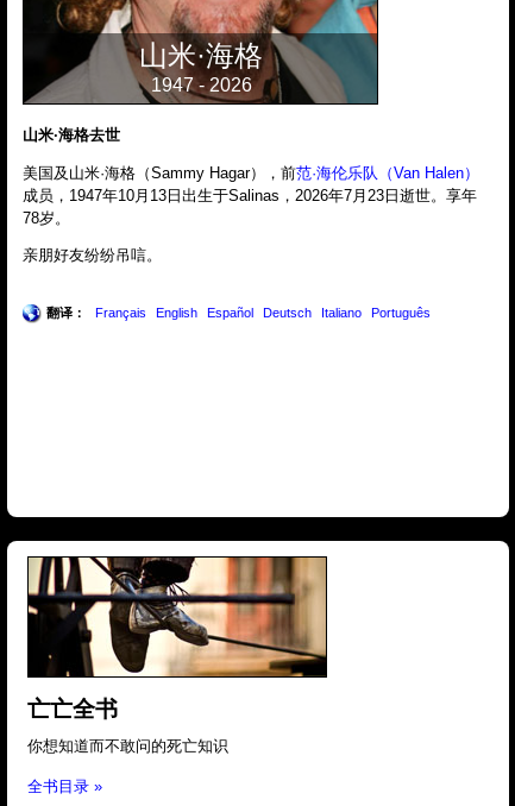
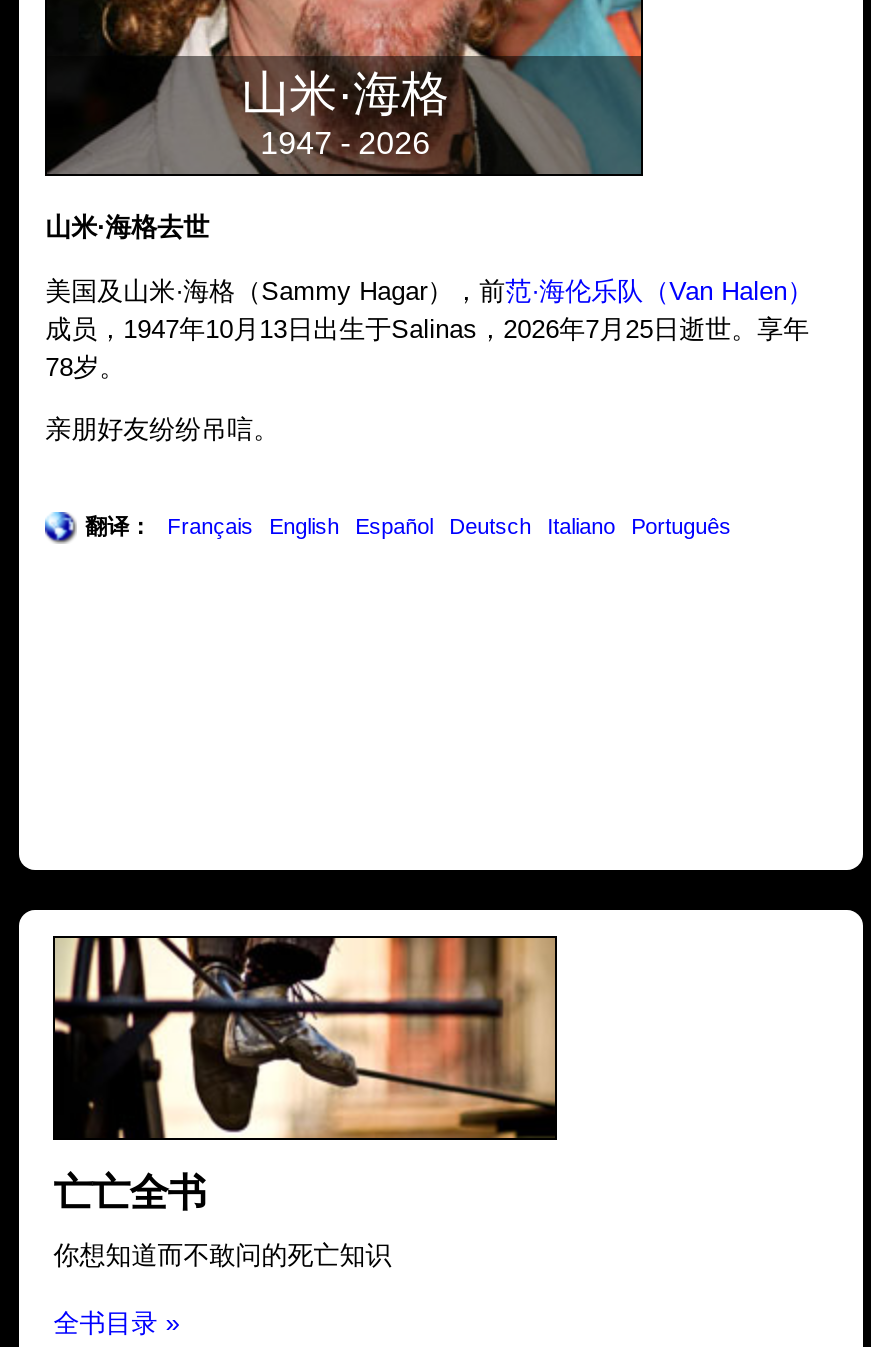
[23,186,477,204] 成员，1947年10月13日出生于Salinas，2026年7月23日逝世。享年 -> [45,313,809,343] 成员，1947年10月13日出生于Salinas，2026年7月25日逝世。享年

